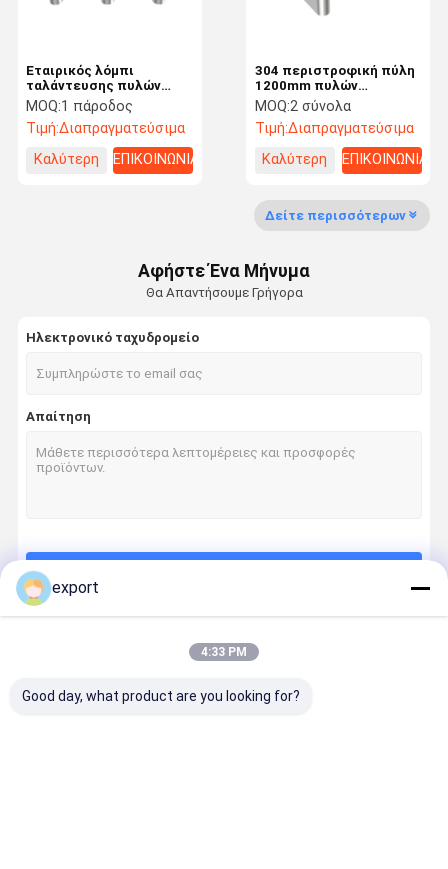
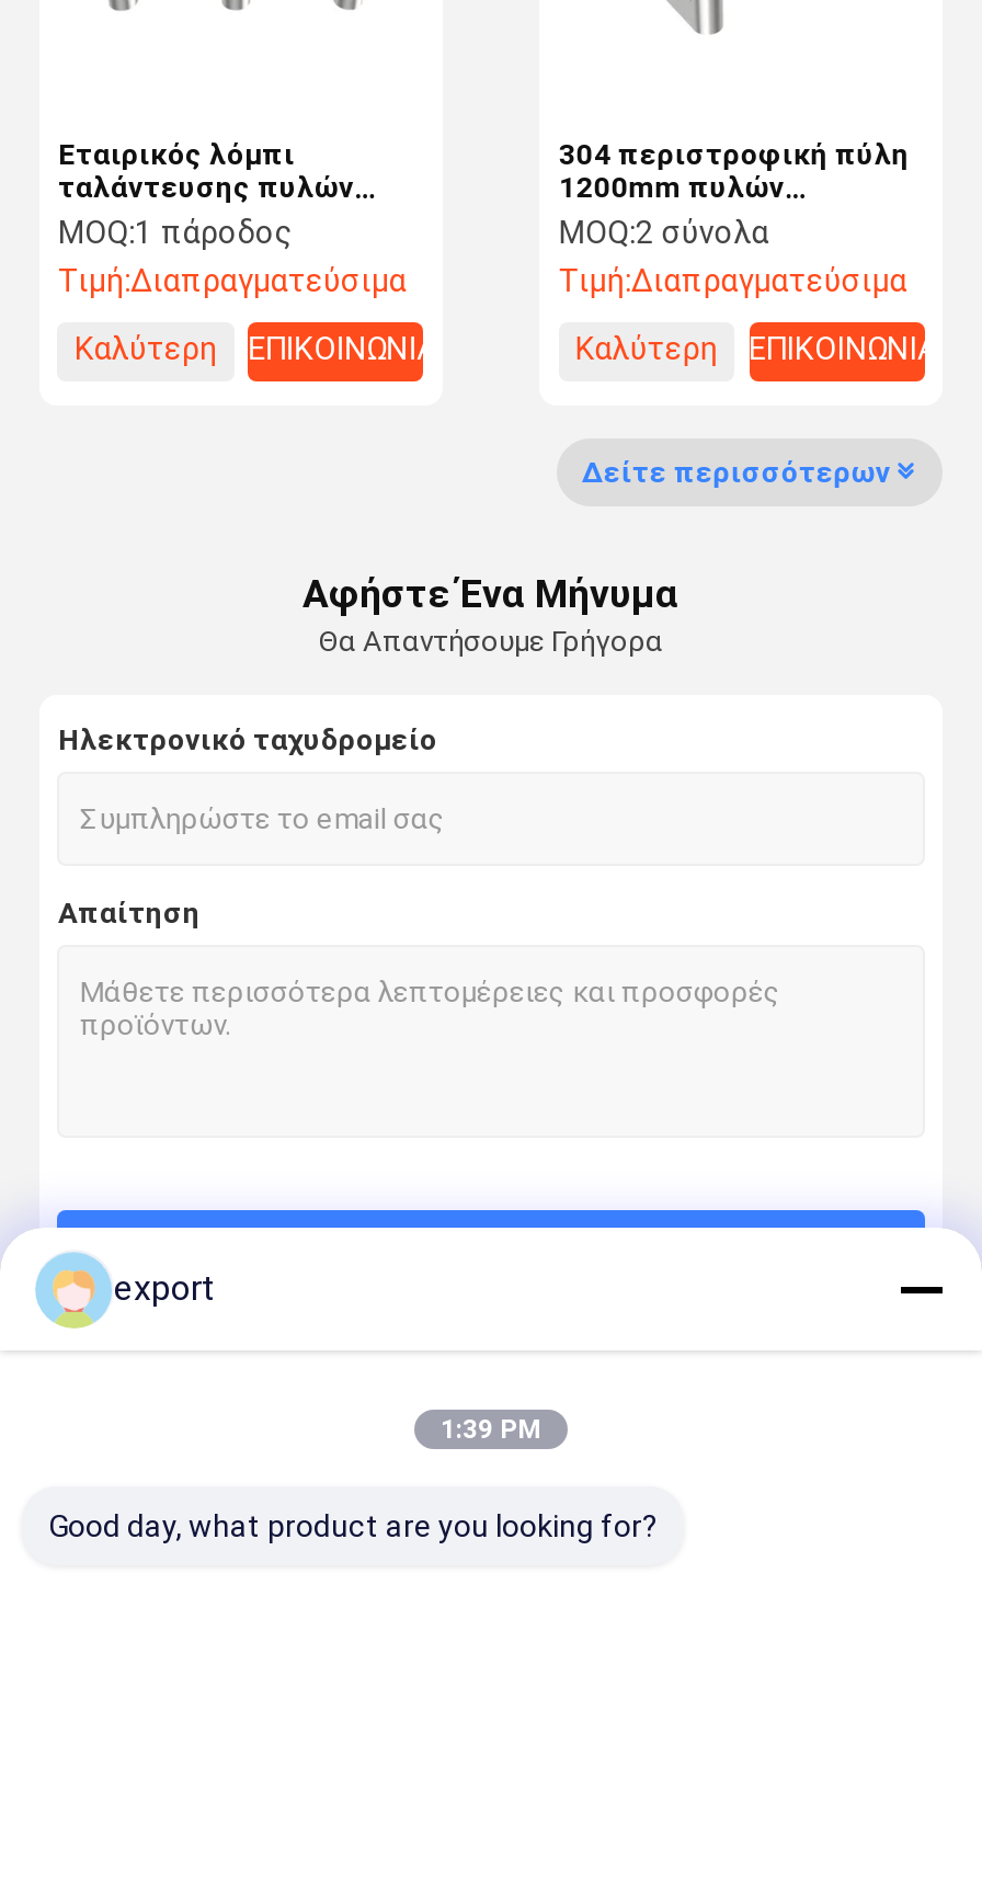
[201,645,247,659] 4:33 PM -> [441,1414,541,1445] 1:39 PM

